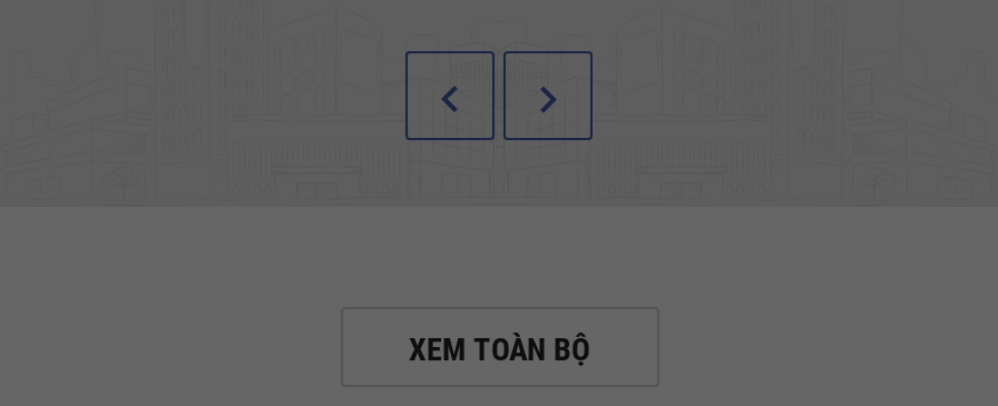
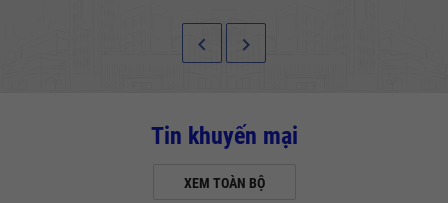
none -> [150,122,297,150] Tin khuyến mại

